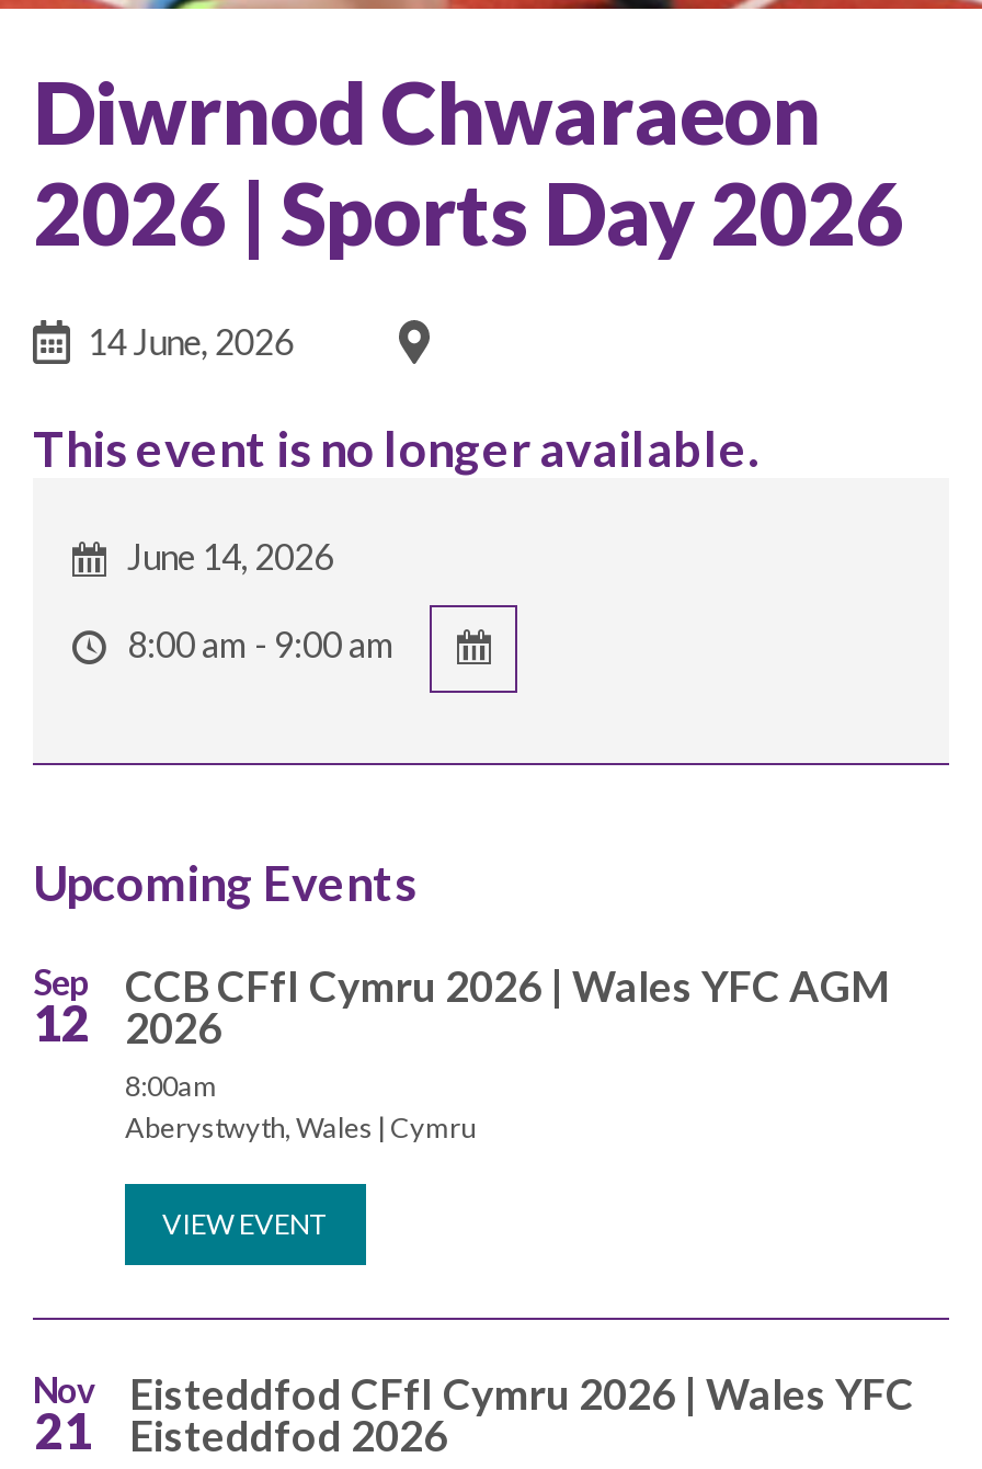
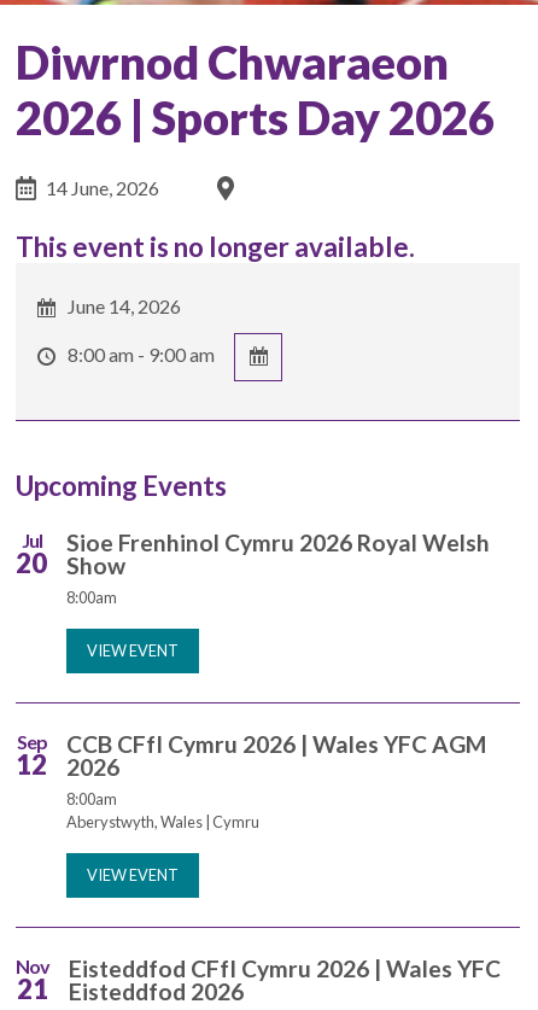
none -> [16,529,47,579] Jul | 20
none -> [66,529,490,660] Sioe Frenhinol Cymru 2026 Royal Welsh | Show | 8:00am | VIEW EVENT

